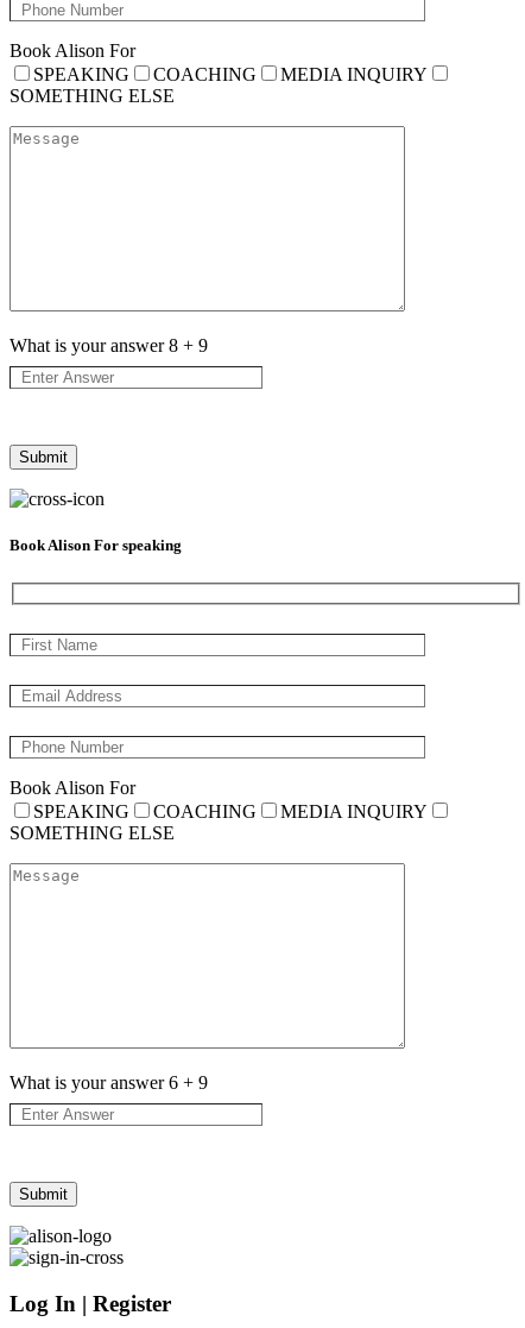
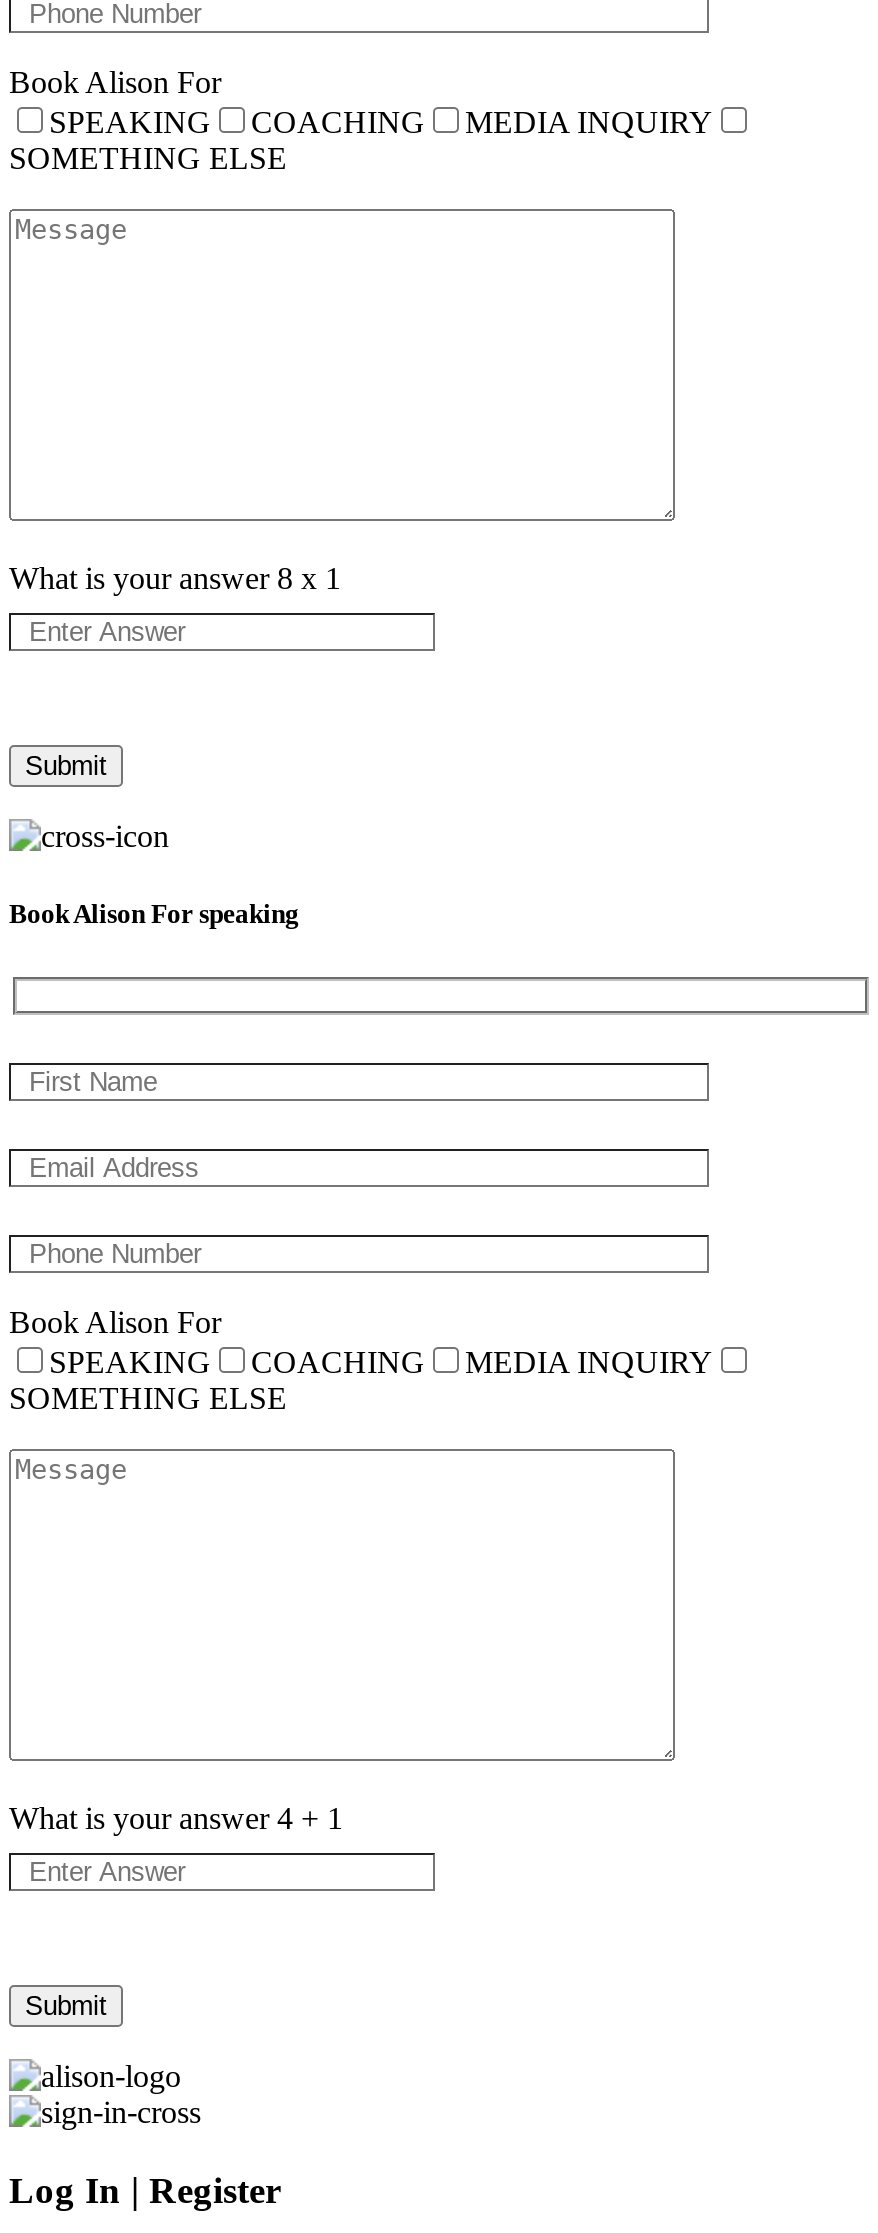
[10,336,208,356] What is your answer 8 + 9 -> [9,562,341,596] What is your answer 8 x 1
[10,1073,208,1093] What is your answer 6 + 9 -> [9,1801,343,1835] What is your answer 4 + 1

